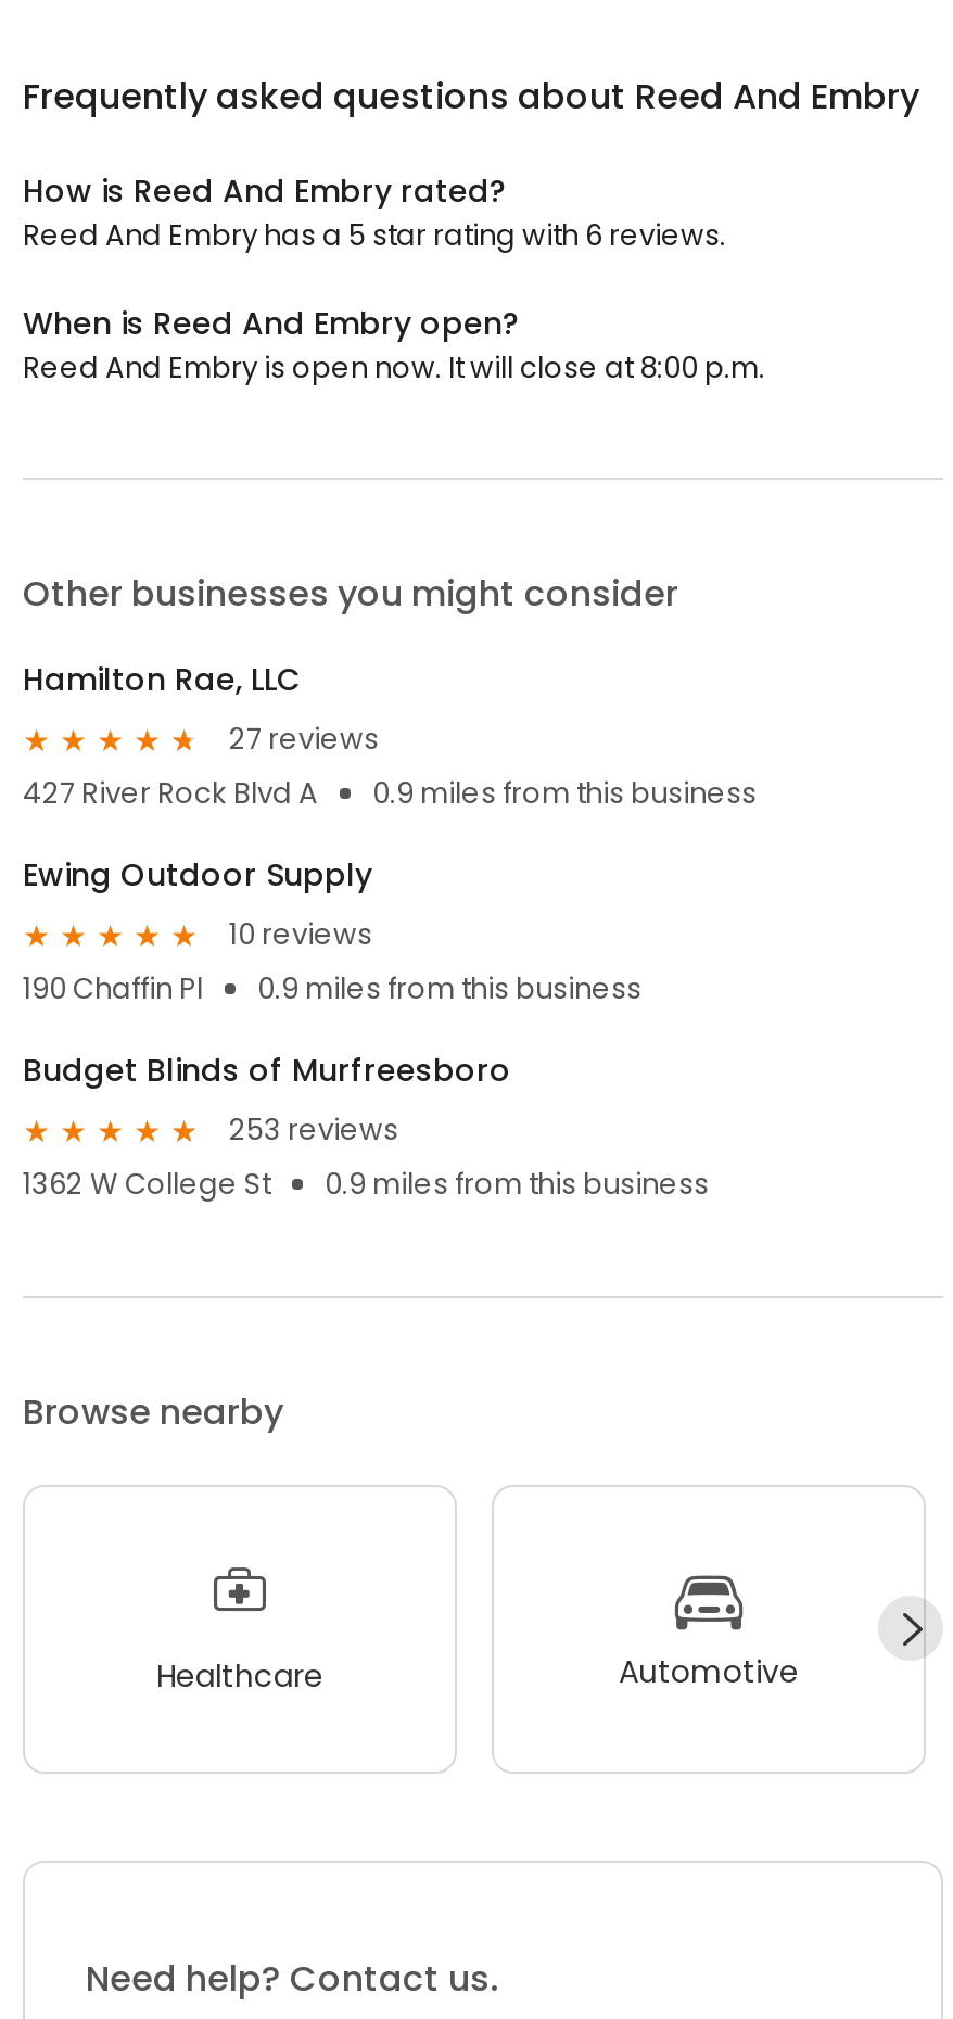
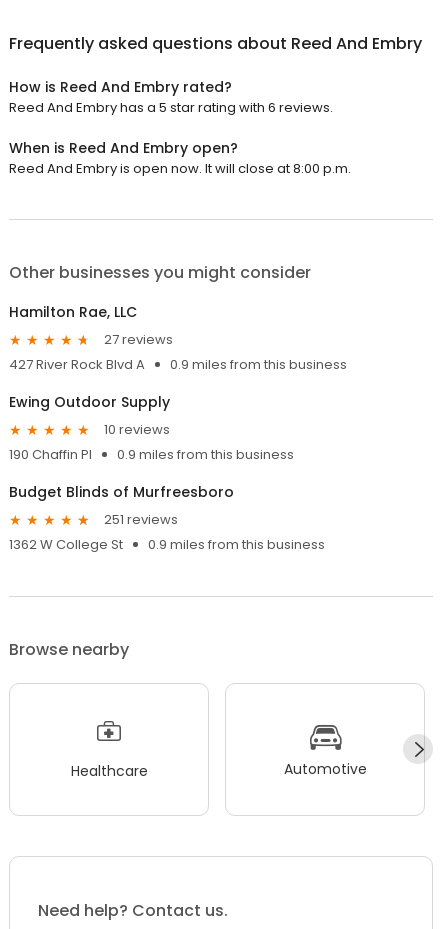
[229,1110,398,1151] 253 reviews -> [104,510,178,529] 251 reviews

